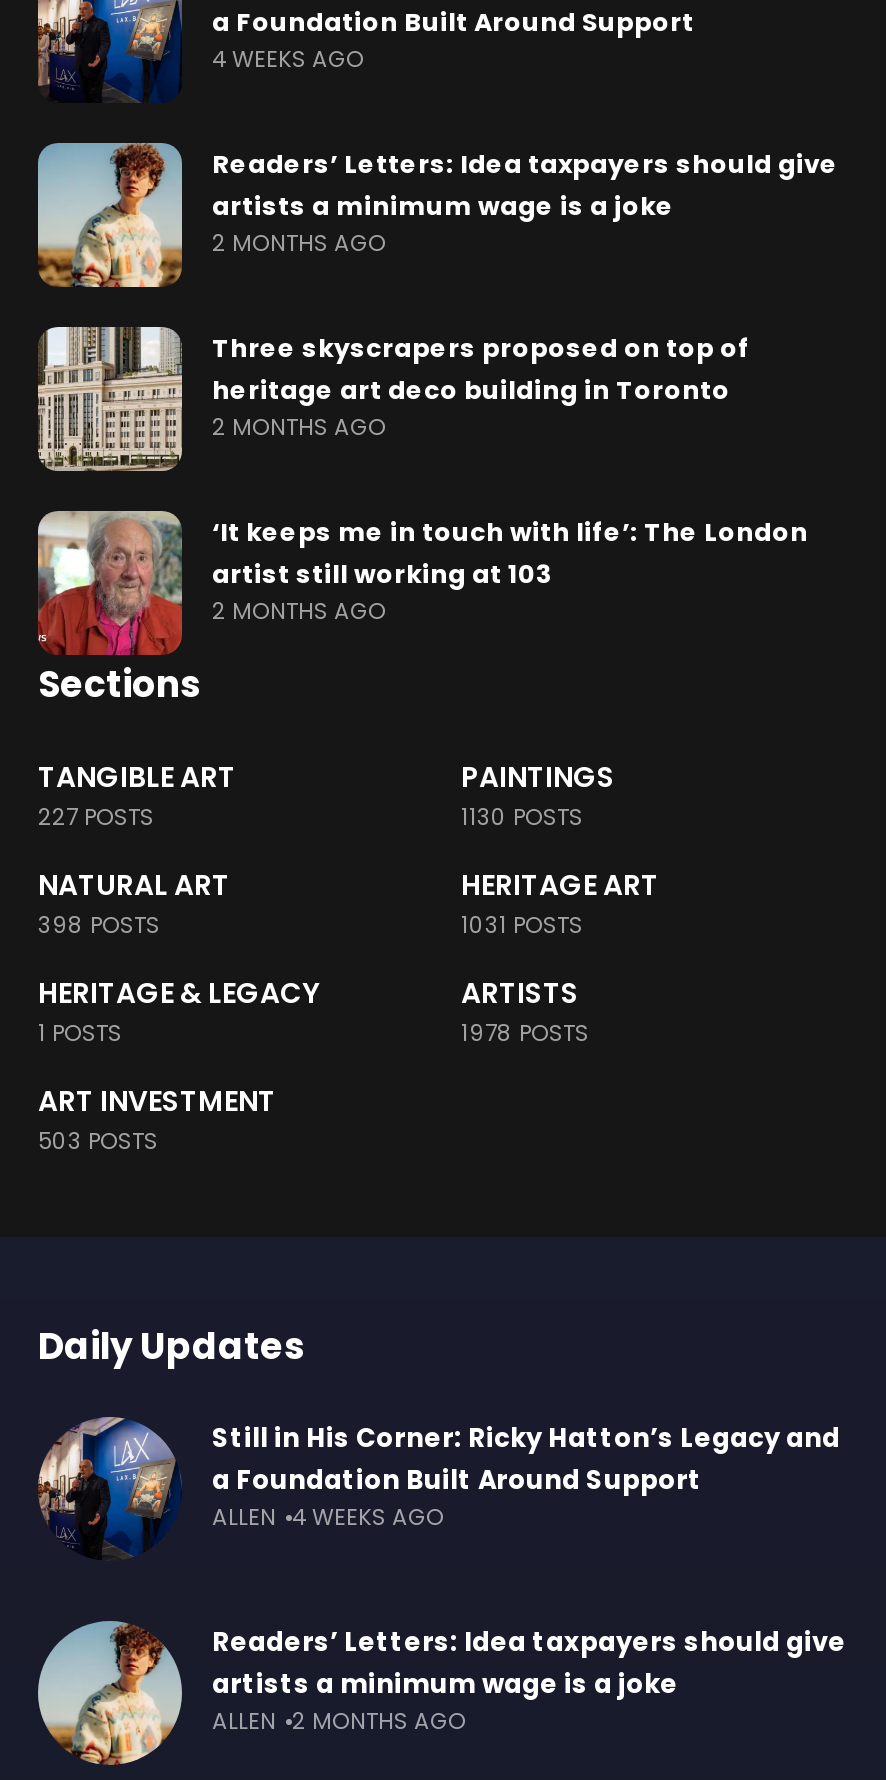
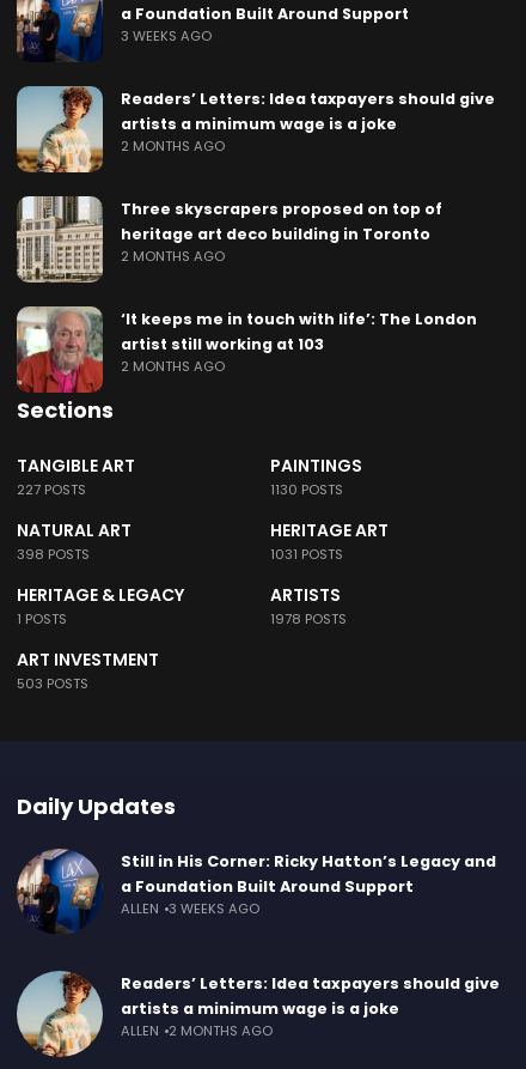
[212,44,364,76] 4 WEEKS AGO -> [121,26,212,45] 3 WEEKS AGO
[212,1502,444,1534] ALLEN 4 WEEKS AGO -> [121,899,259,918] ALLEN 3 WEEKS AGO

